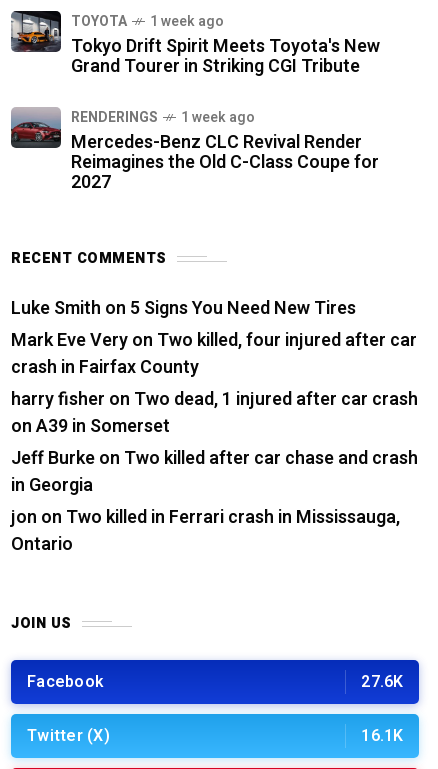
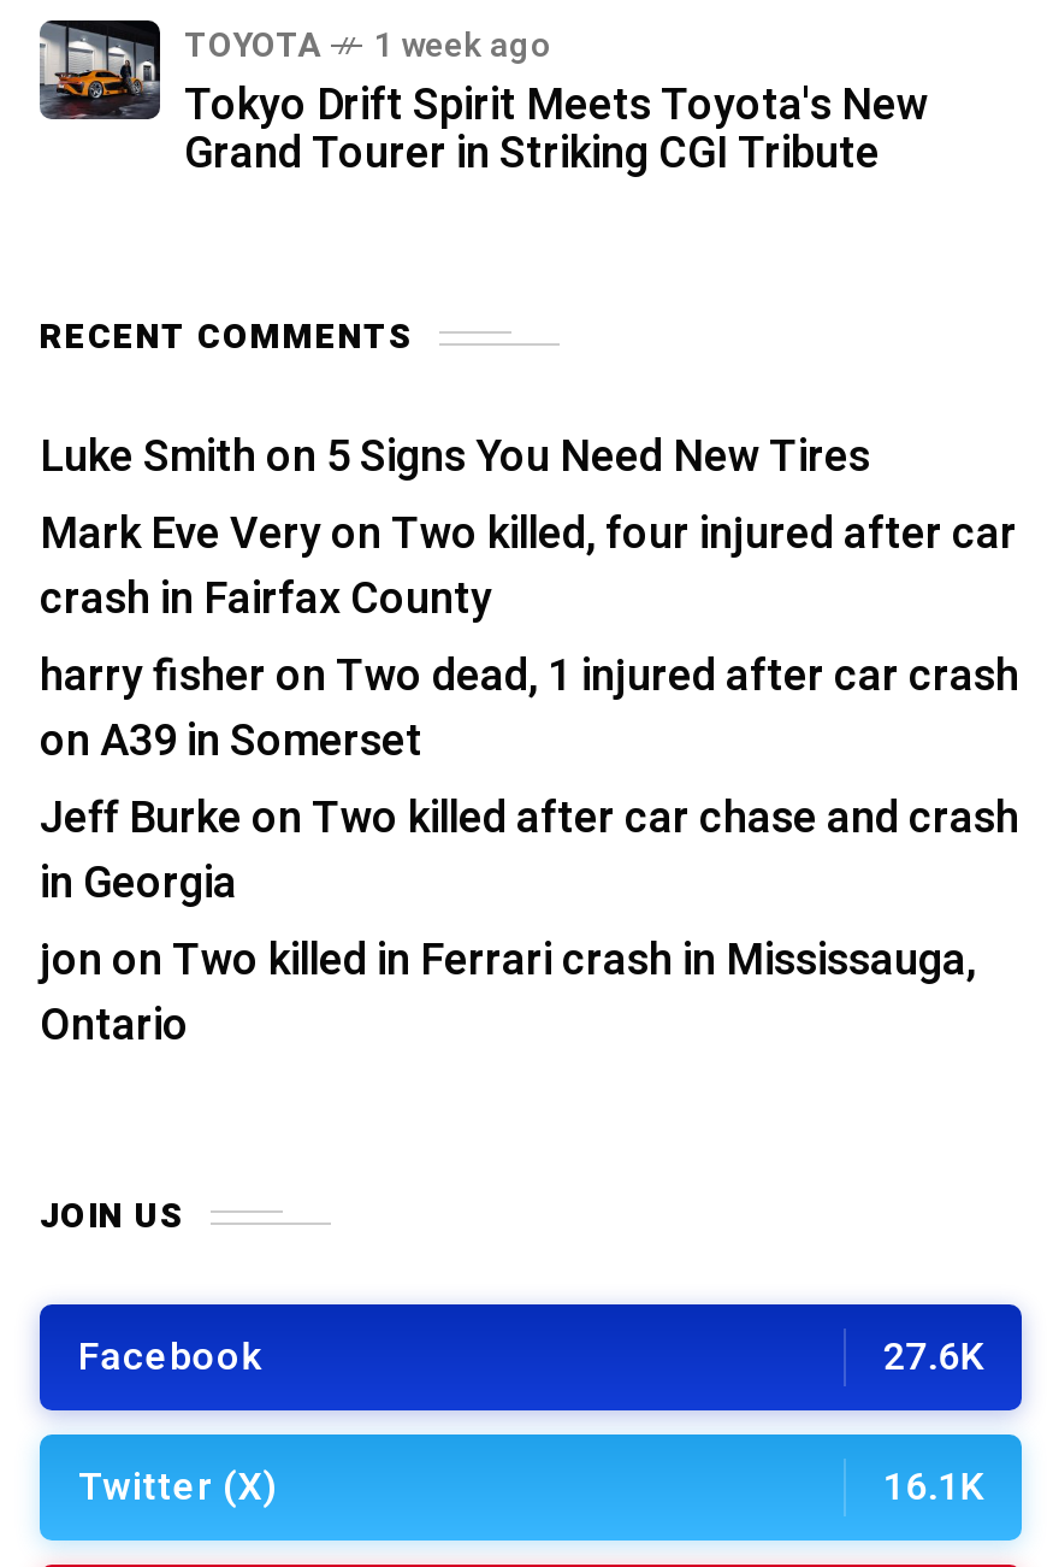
[10,107,379,196] [image] | RENDERINGS | 1 week ago | Mercedes-Benz CLC Revival Render | Reimagines the Old C-Class Coupe for | 2027 -> none

